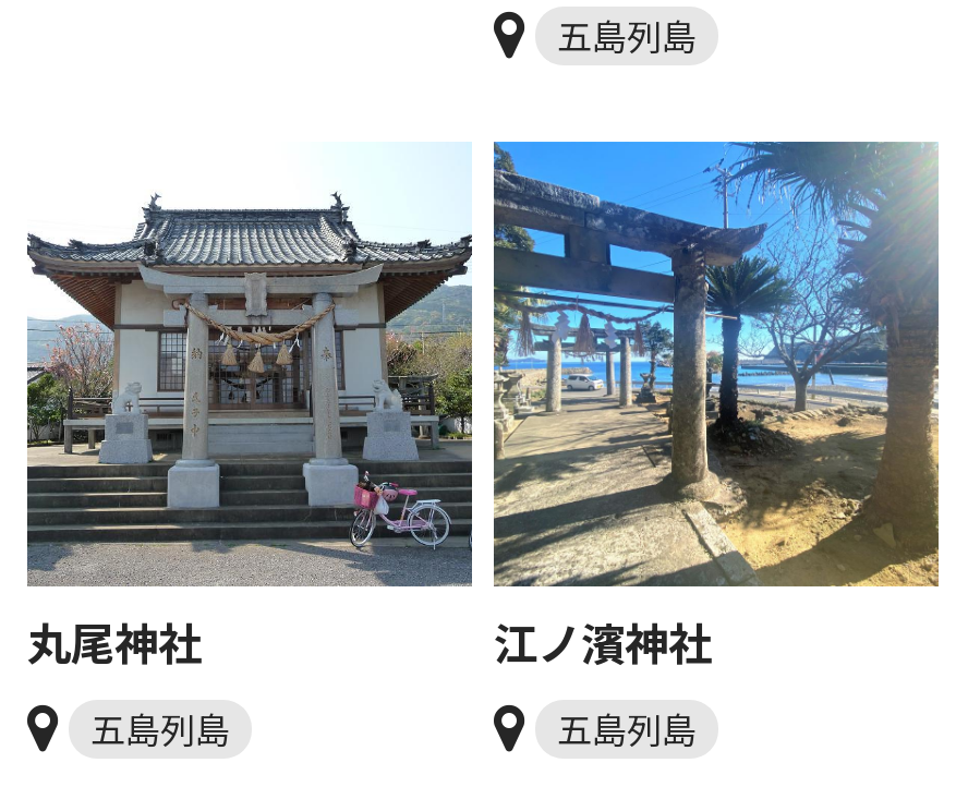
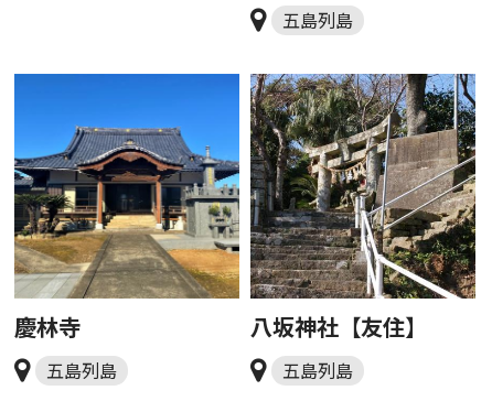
[25,142,474,669] [image] | 丸尾神社 -> [13,73,240,340] [image] | 慶林寺
[492,140,941,669] [image] | 江ノ濱神社 -> [249,73,477,340] [image] | 八坂神社【友住】

